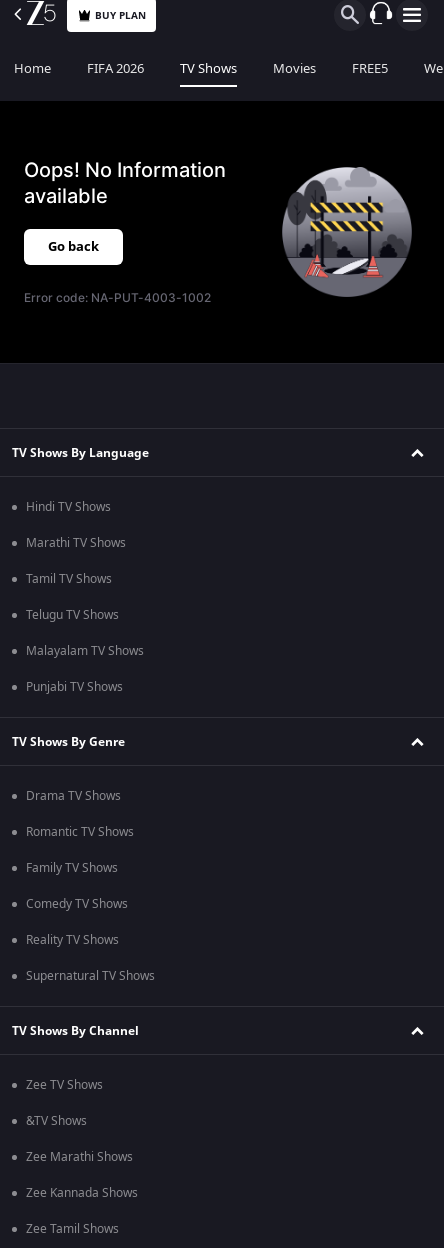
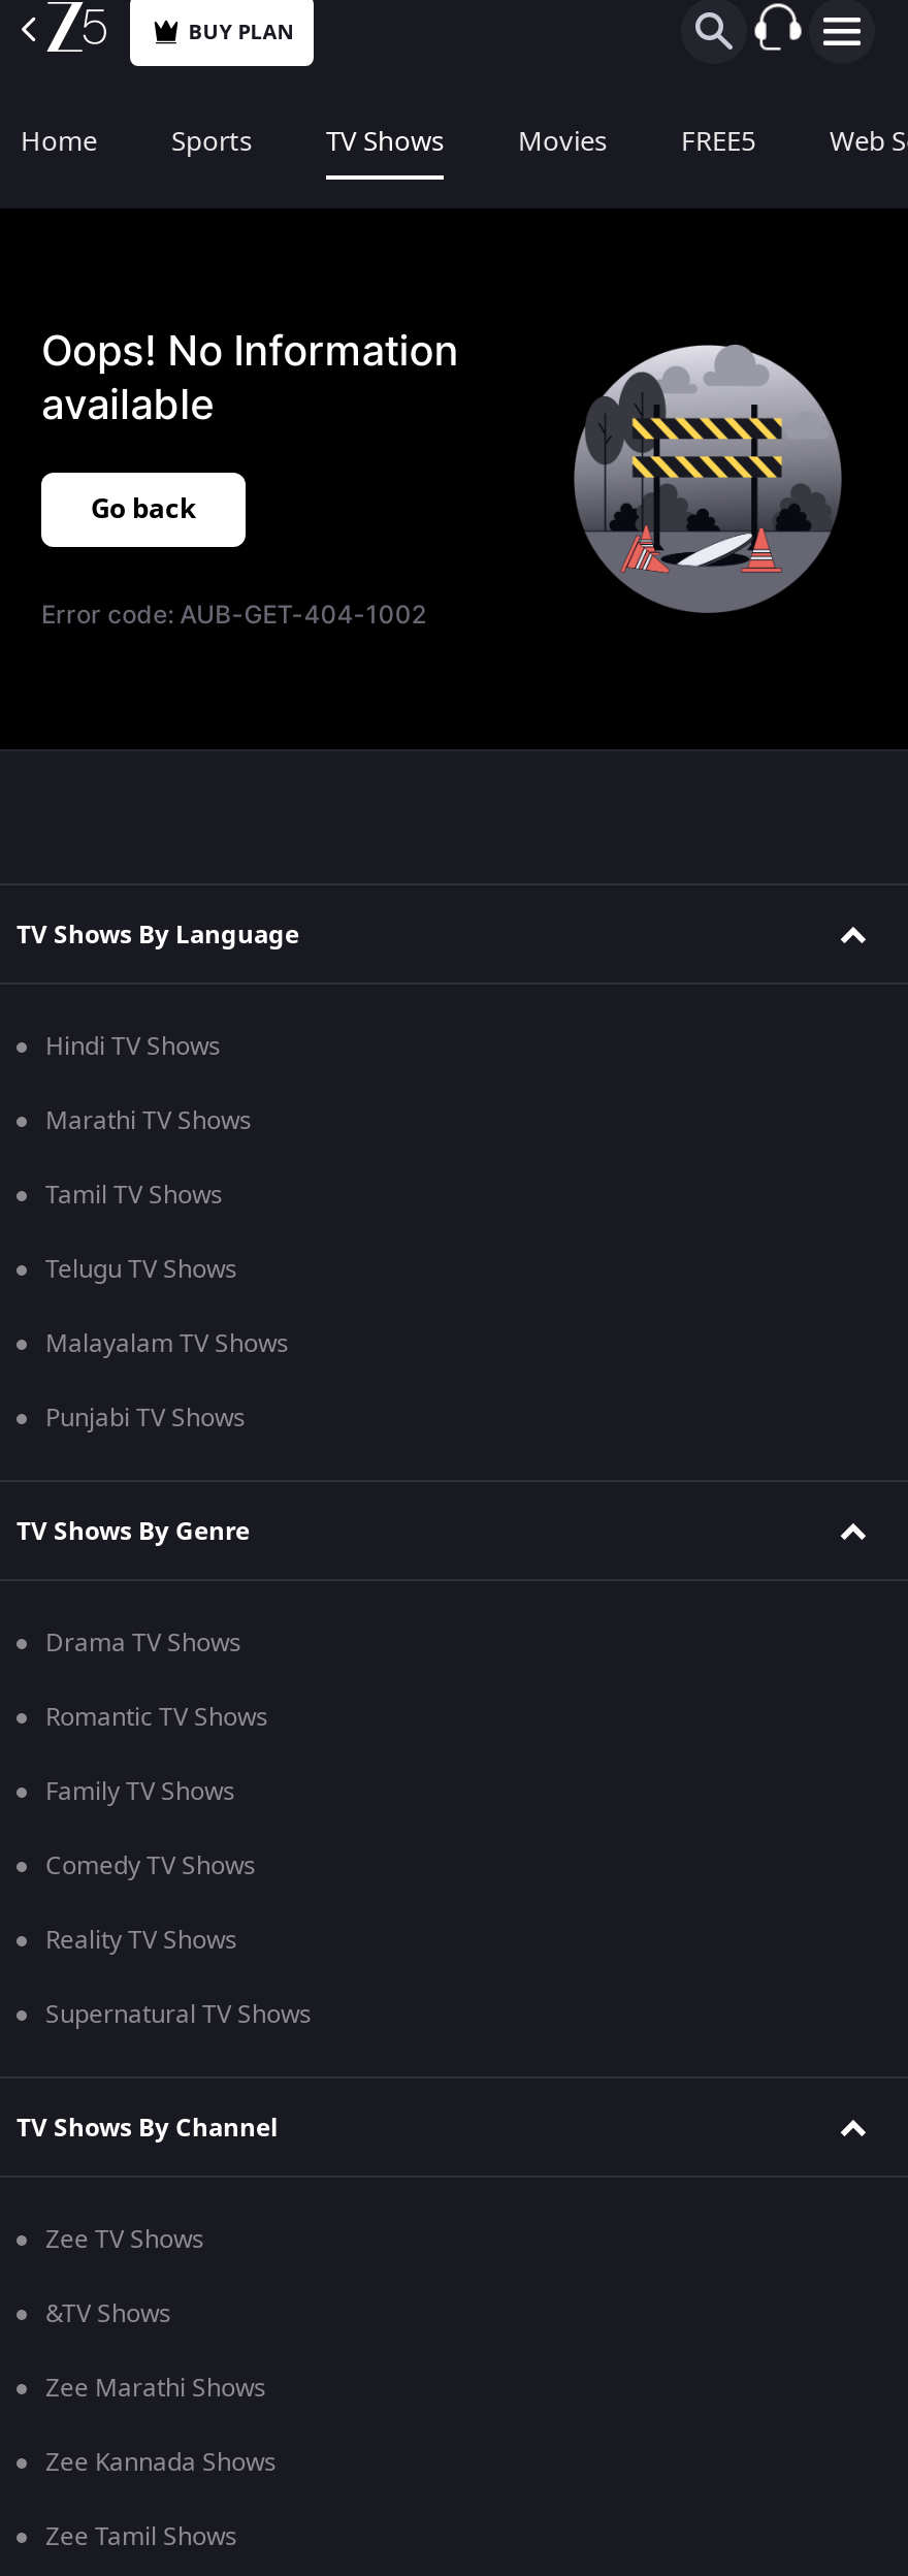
[87,59,144,78] FIFA 2026 -> [171,122,252,161] Sports
[24,290,211,305] Error code: NA-PUT-4003-1002 -> [41,599,426,630] Error code: AUB-GET-404-1002

